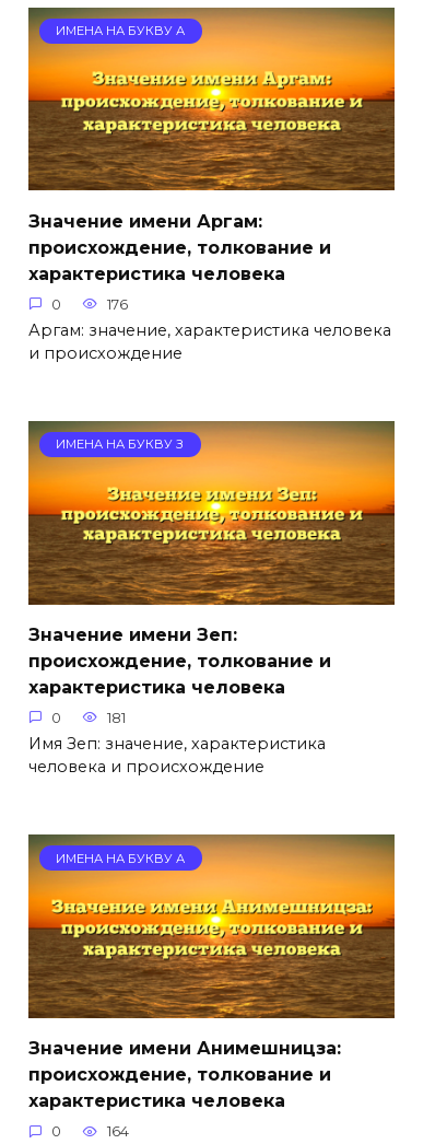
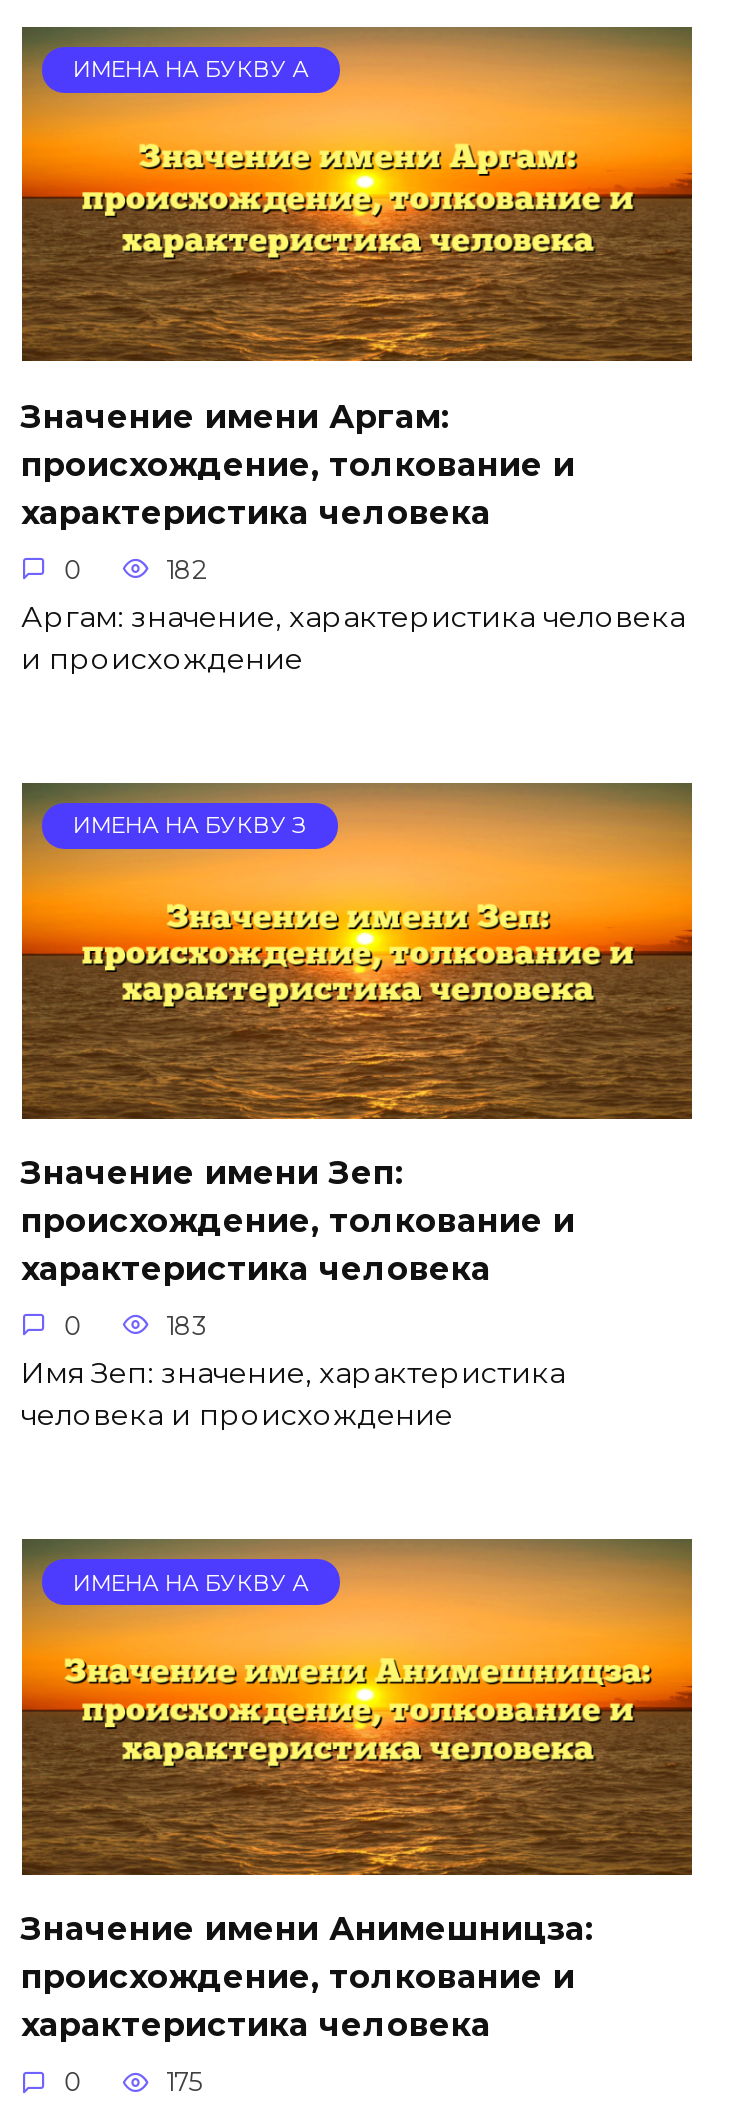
[107,296,128,312] 176 -> [166,554,206,584] 182
[107,710,126,726] 181 -> [166,1311,208,1341] 183
[107,1123,129,1140] 164 -> [166,2067,202,2097] 175

